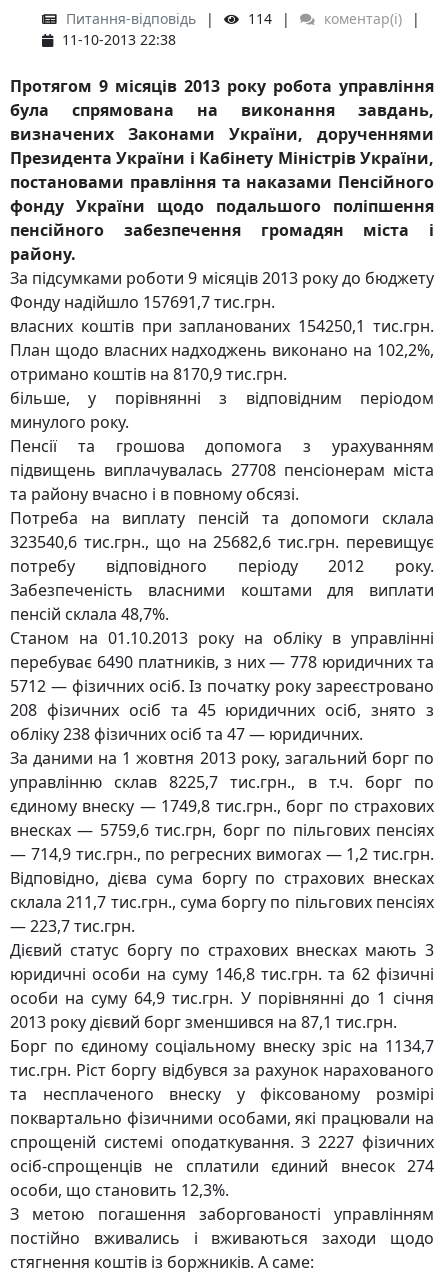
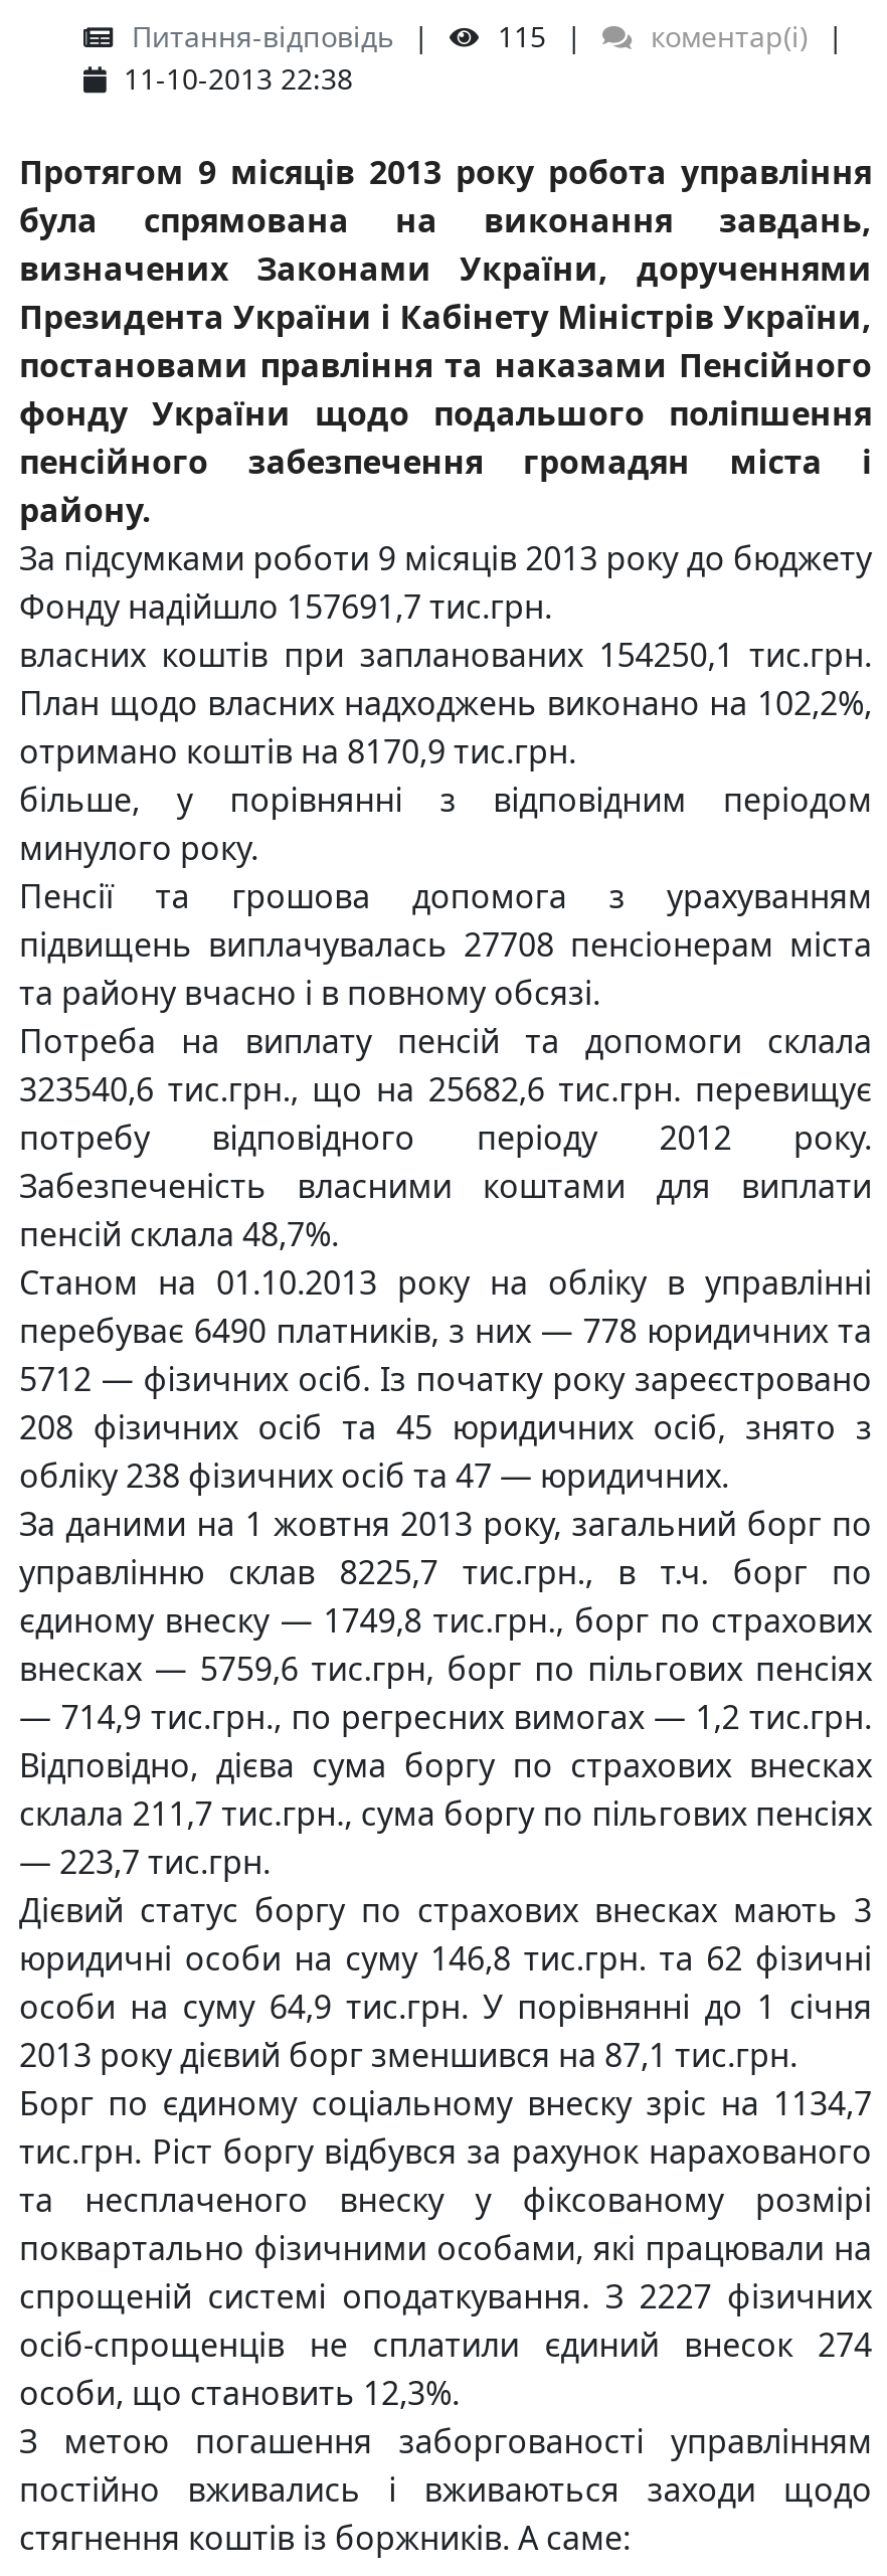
[244,9,272,28] 114 -> [490,18,546,56] 115

